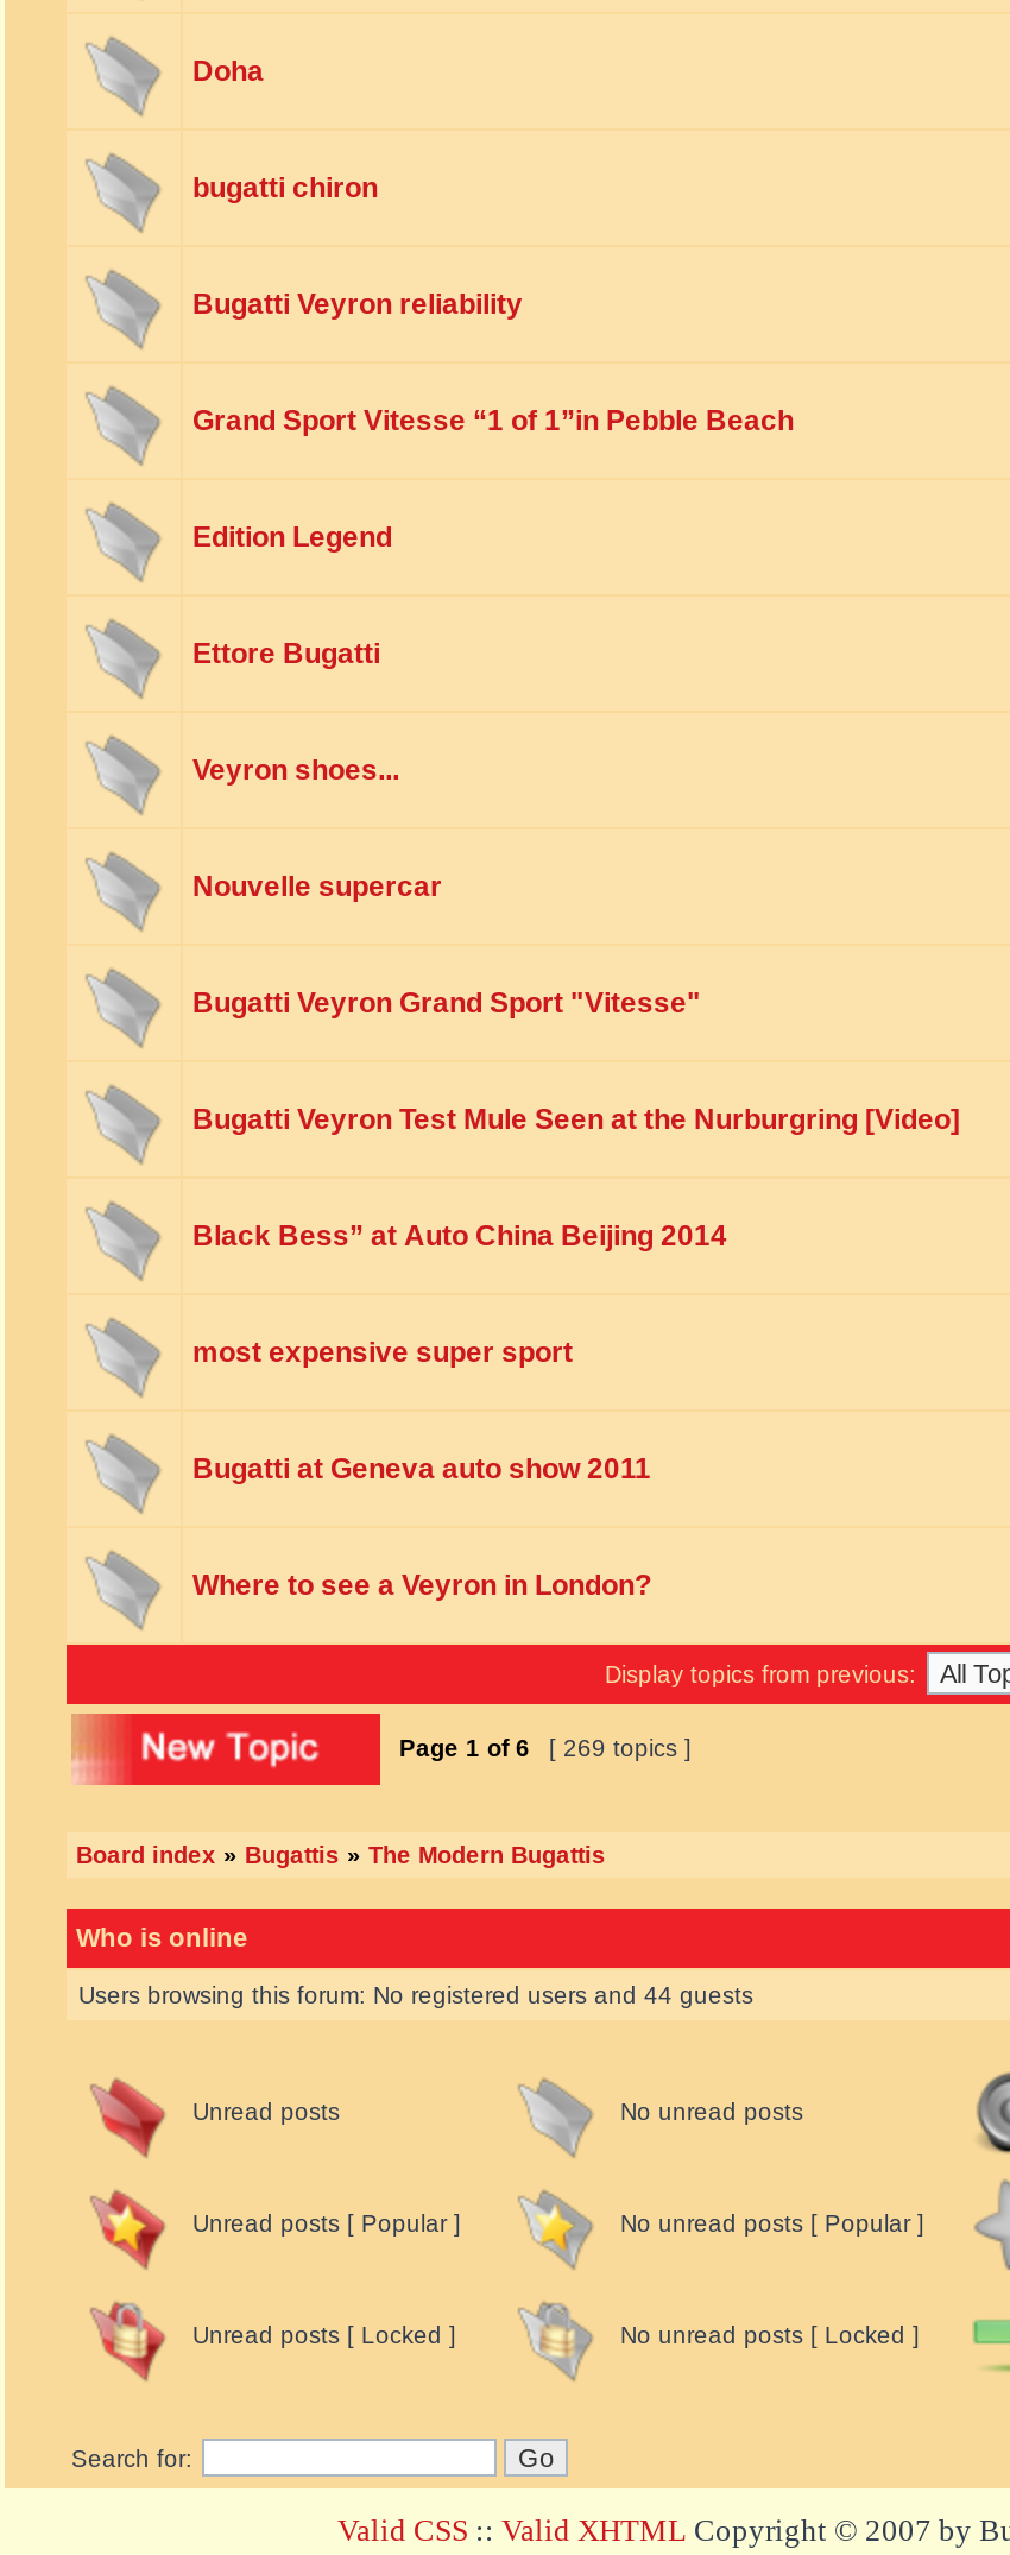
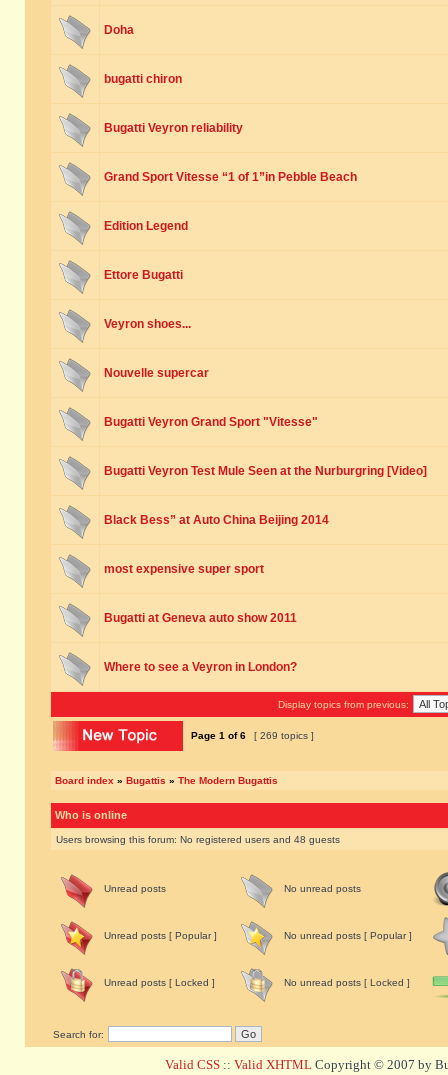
[78,1982,753,2008] Users browsing this forum: No registered users and 44 guests -> [56,834,340,845] Users browsing this forum: No registered users and 48 guests

